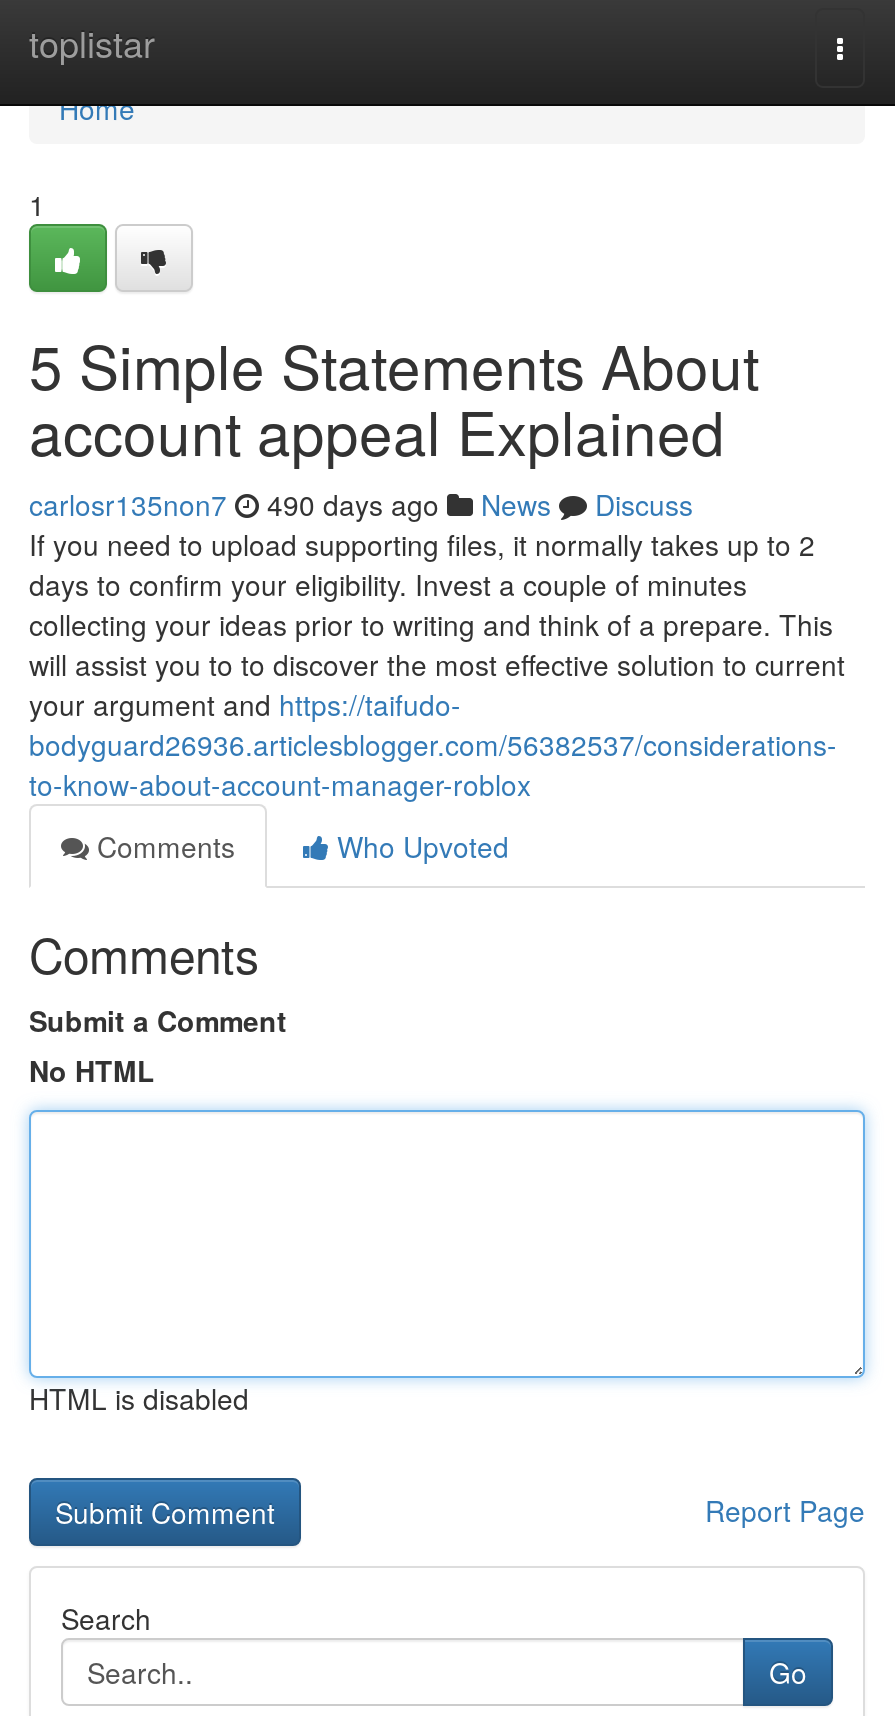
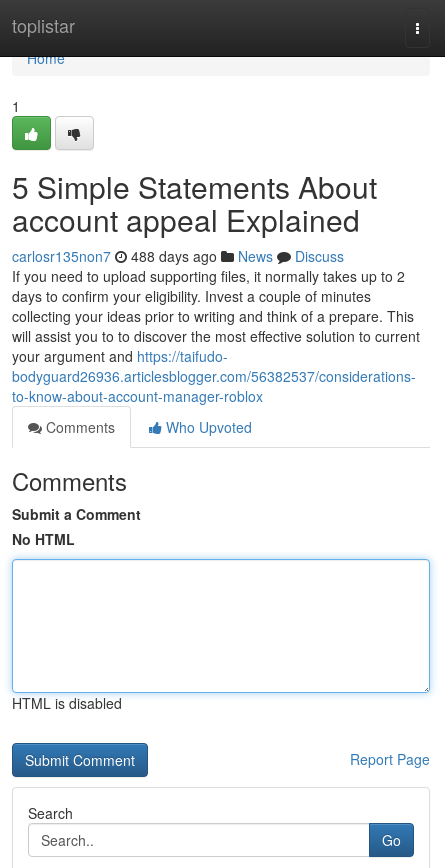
[29,484,693,524] carlosr135non7 490 days ago News Discuss -> [12,246,344,266] carlosr135non7 488 days ago News Discuss

